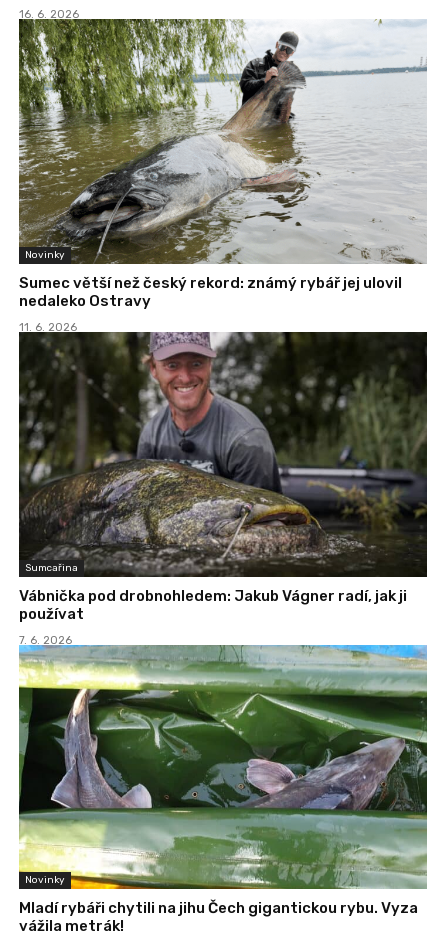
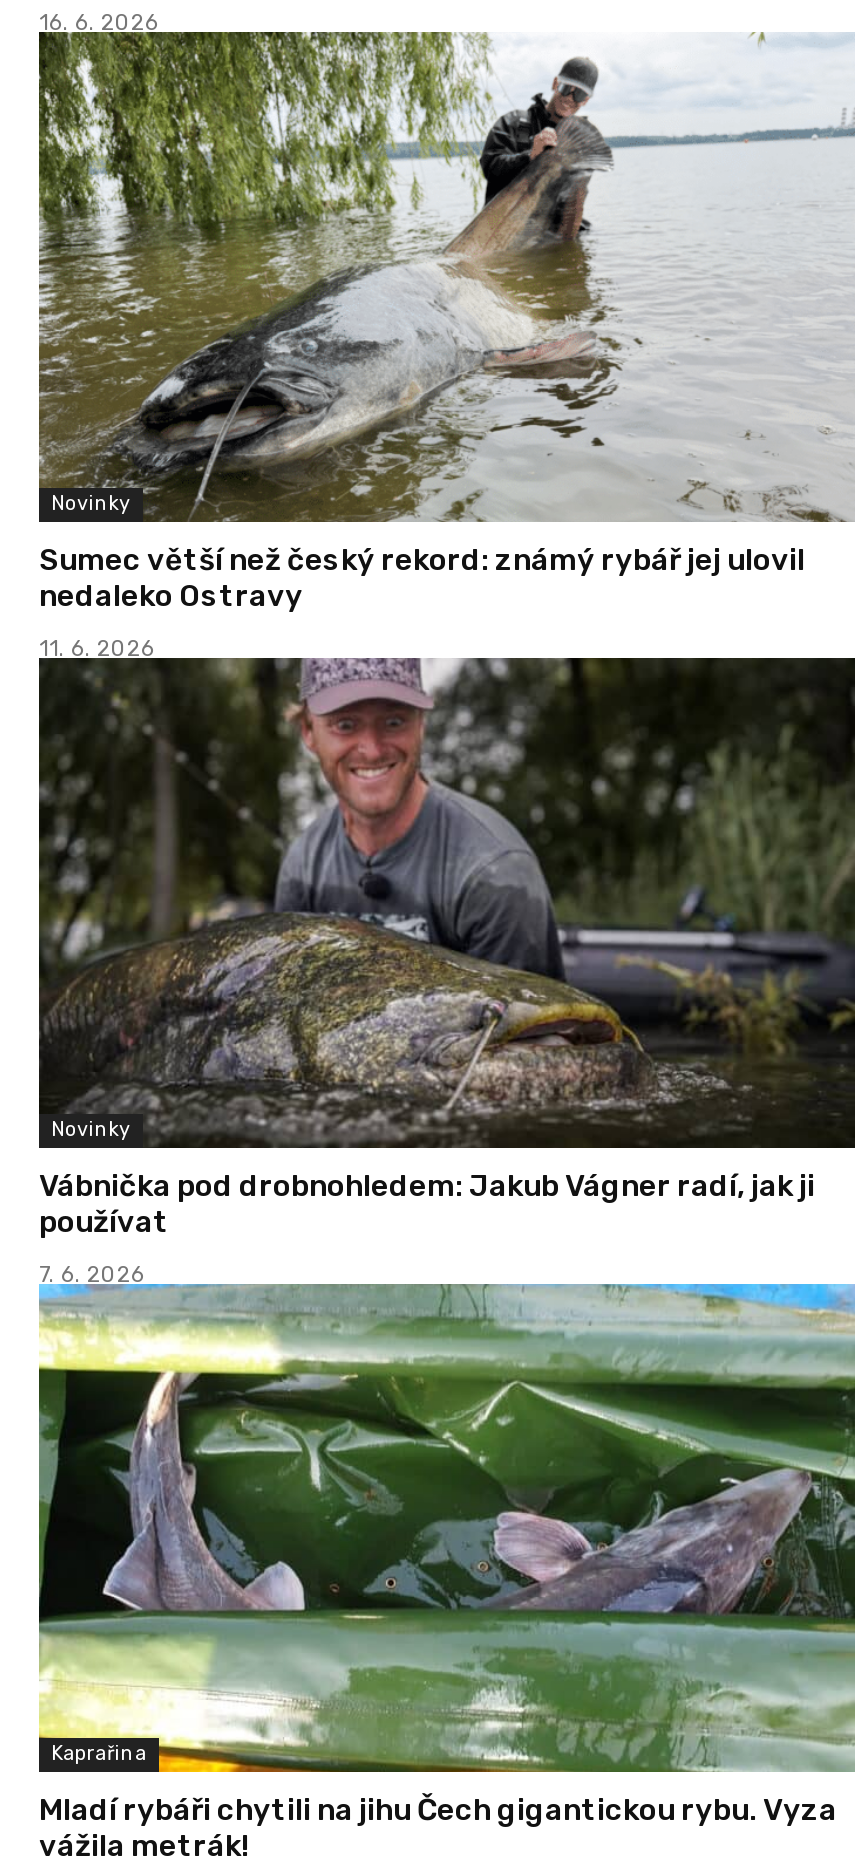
[25,561,78,573] Sumcařina -> [51,1117,131,1141] Novinky
[25,874,65,886] Novinky -> [51,1743,147,1767] Kaprařina

